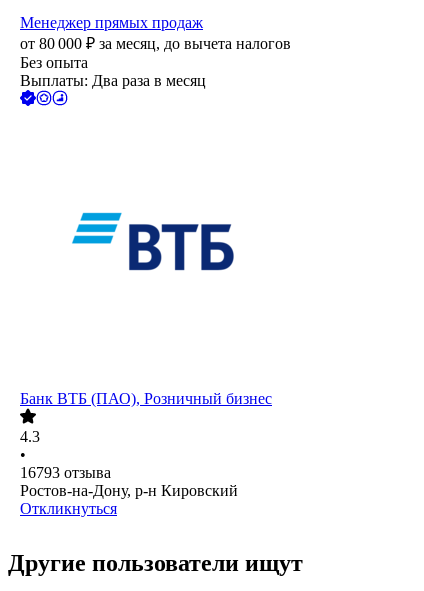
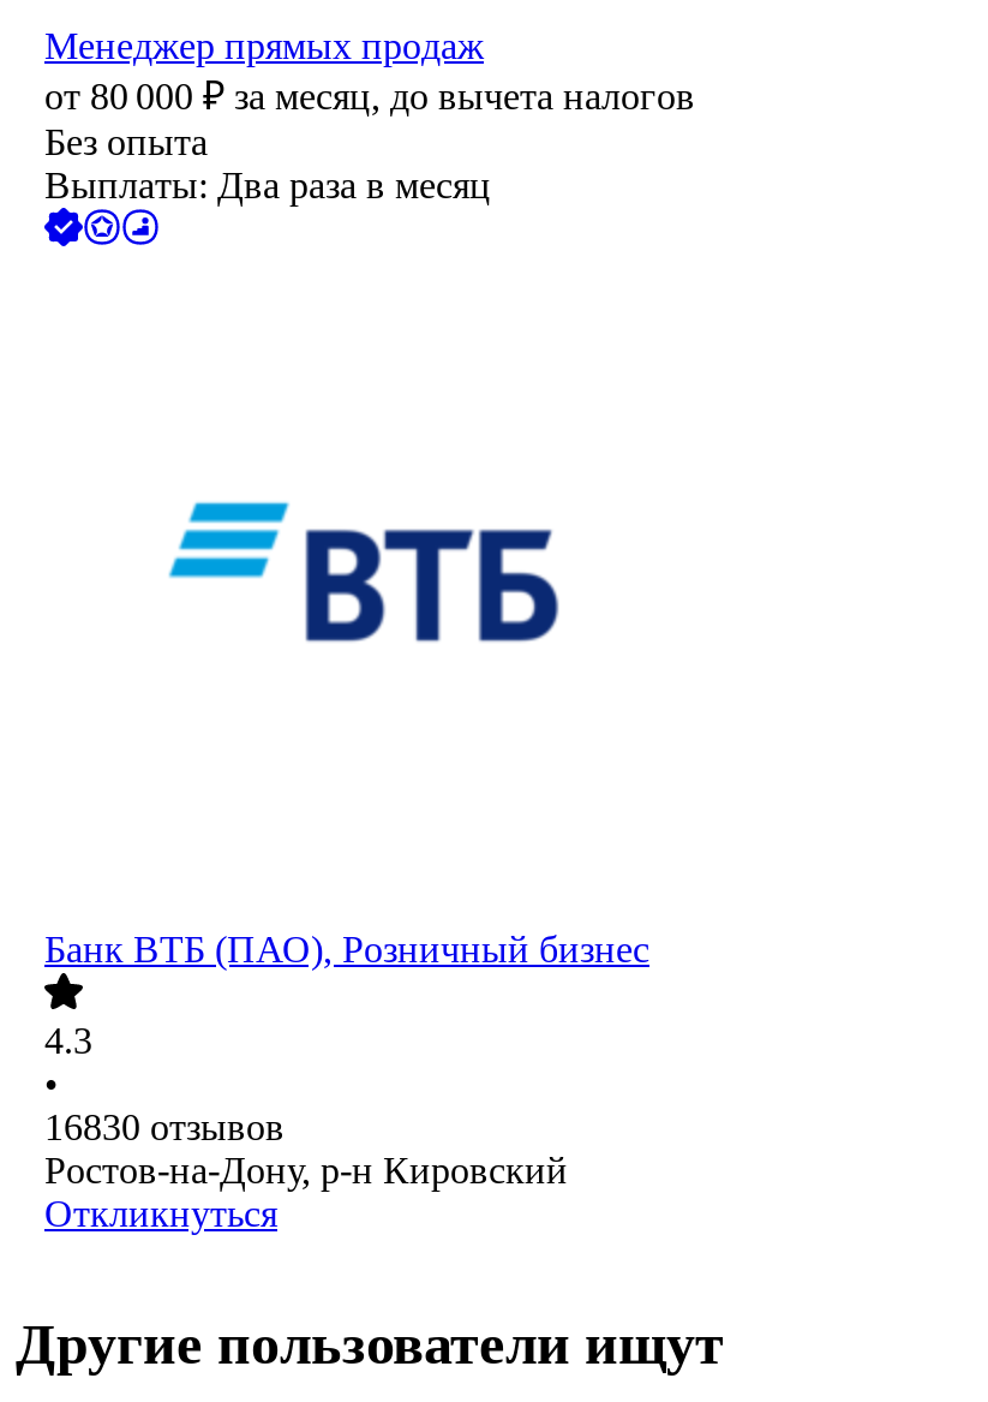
[20,464,111,481] 16793 отзыва -> [44,1107,285,1148] 16830 отзывов

